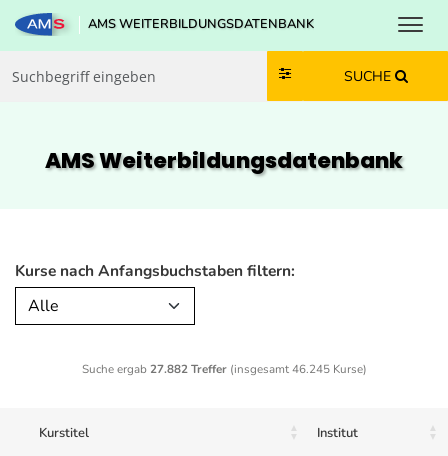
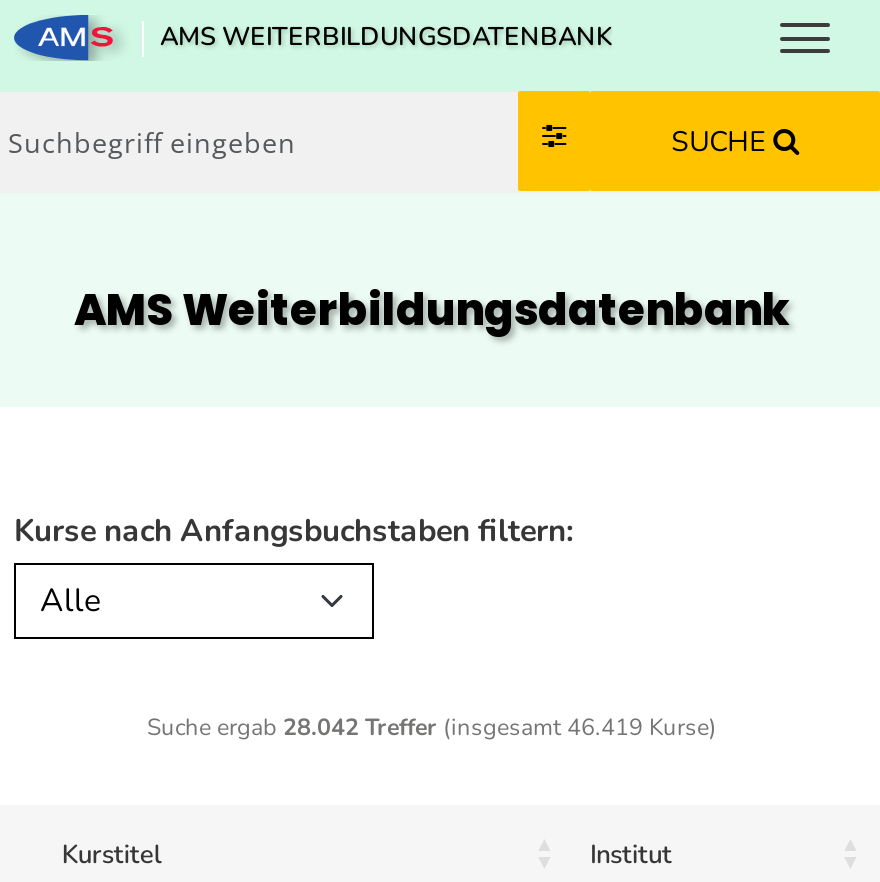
[81,361,366,377] Suche ergab 27.882 Treffer (insgesamt 46.245 Kurse) -> [147,711,717,743] Suche ergab 28.042 Treffer (insgesamt 46.419 Kurse)

